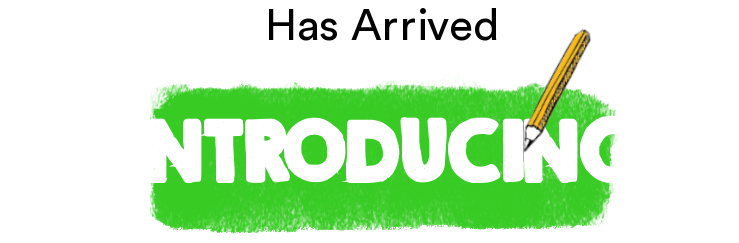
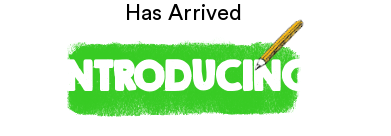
[540,28,622,98] [image] -> [263,15,304,49] [image]

